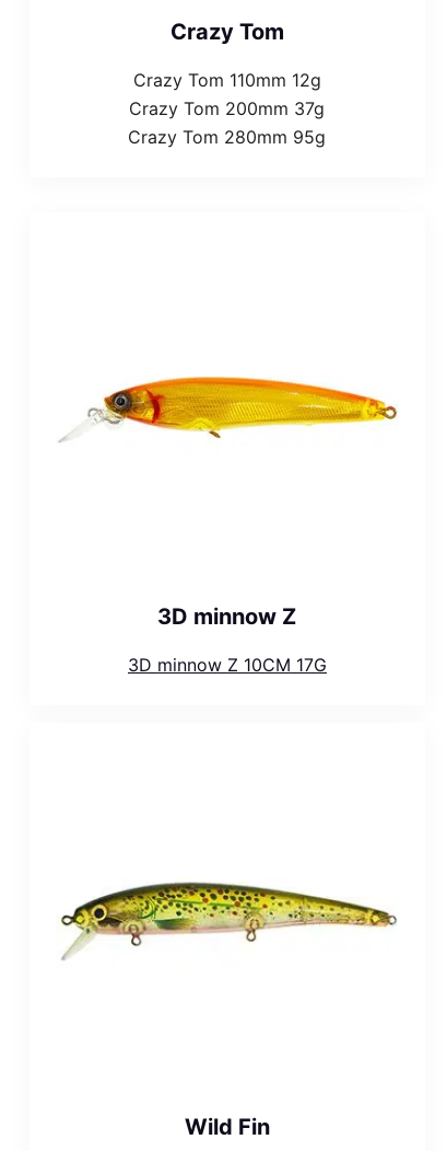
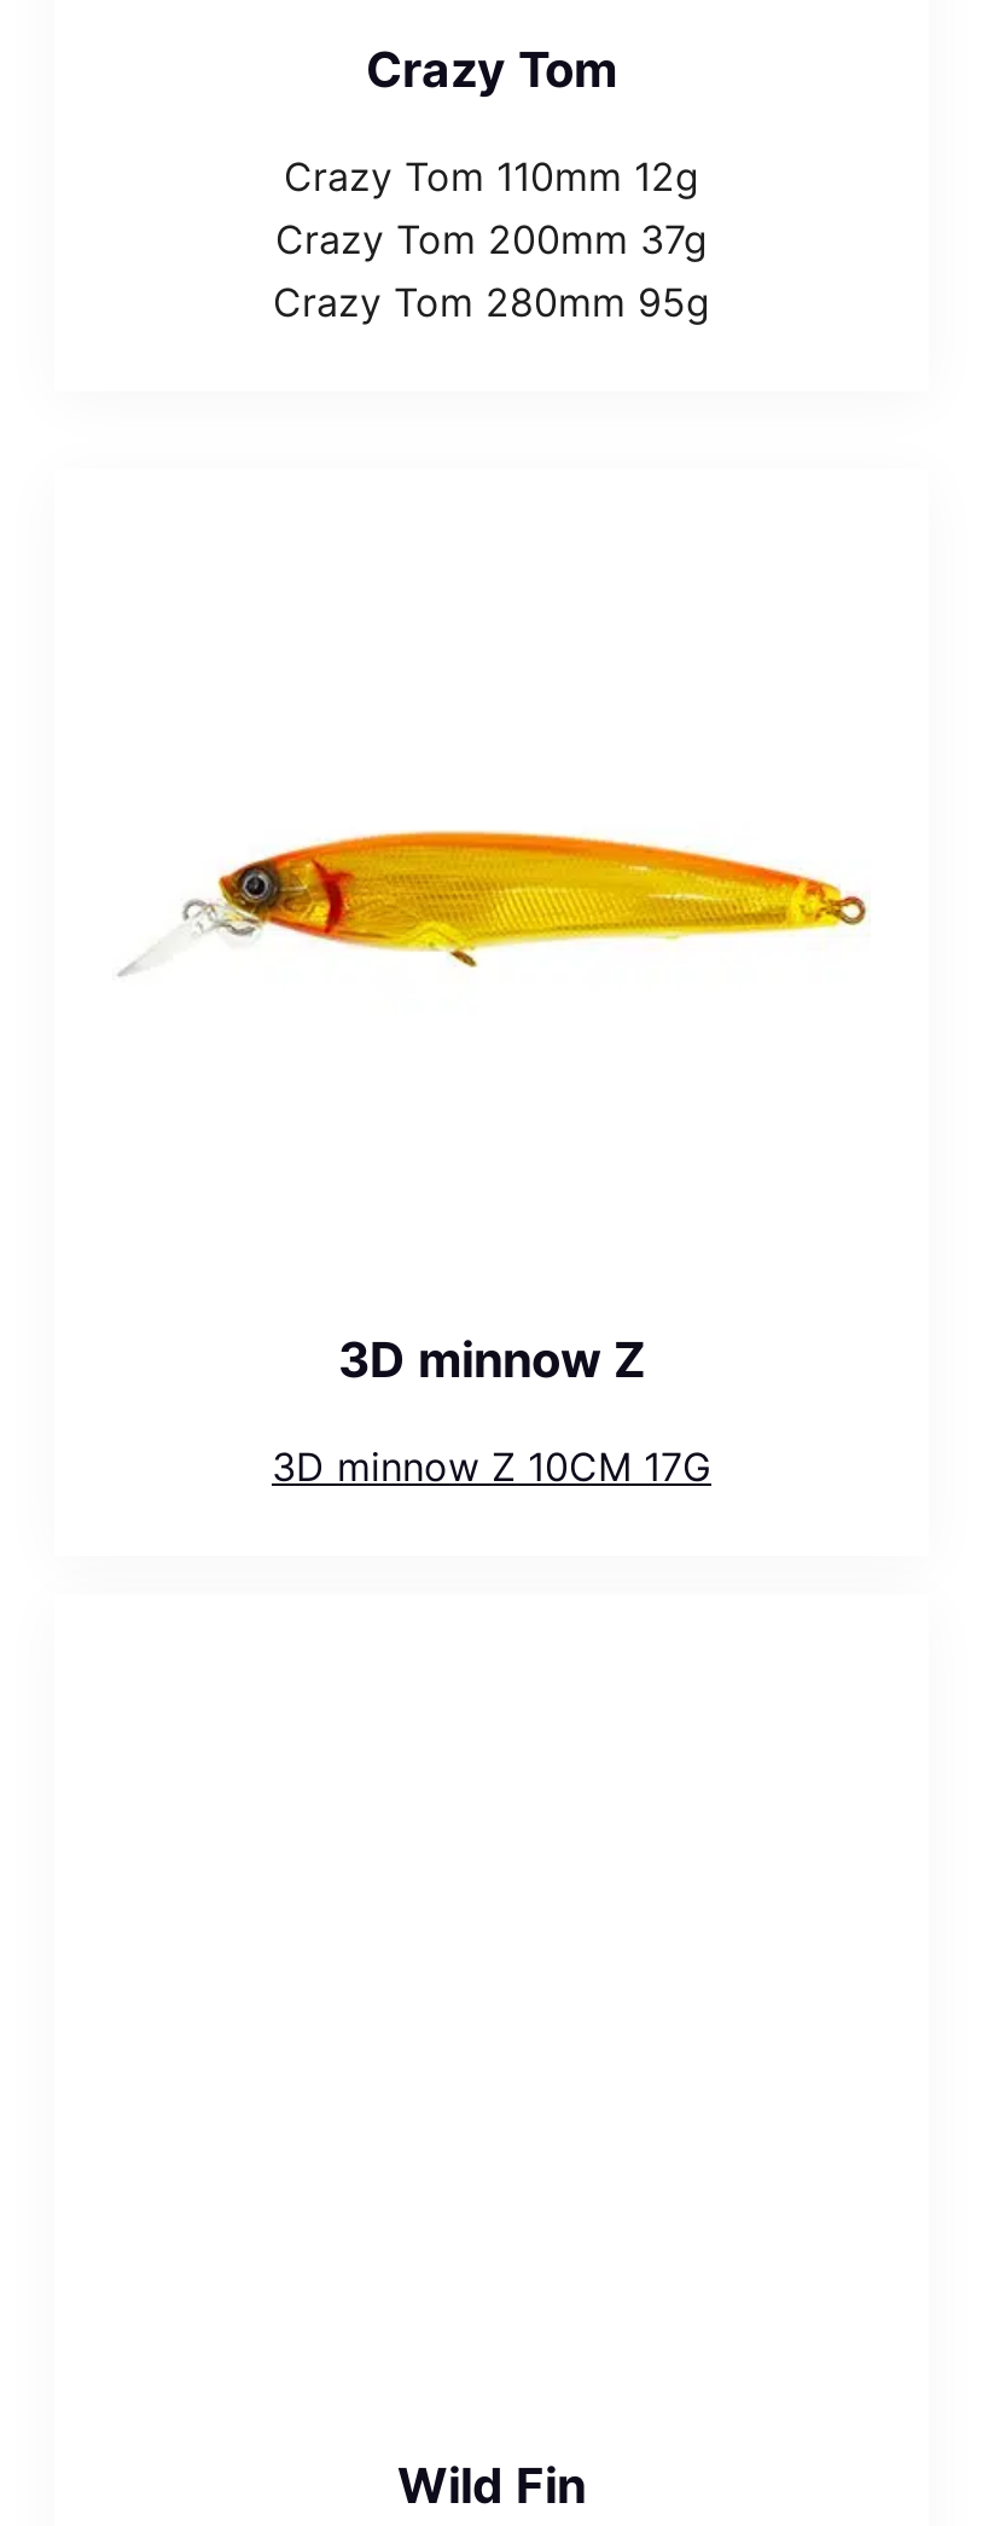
[60,882,398,960] [image] -> none

